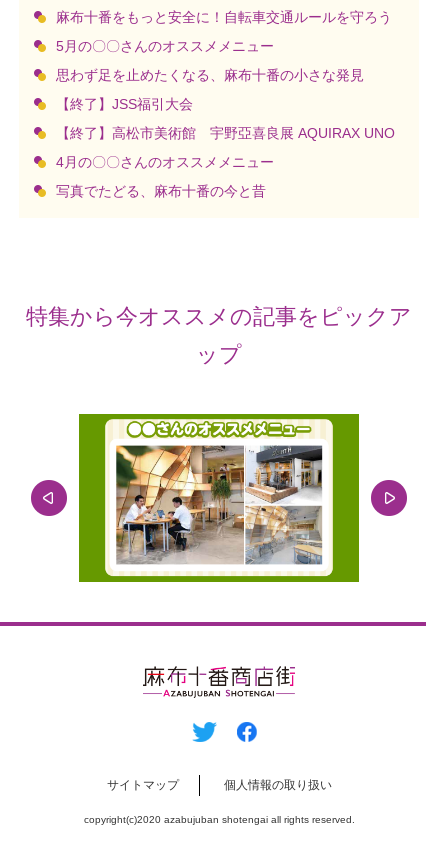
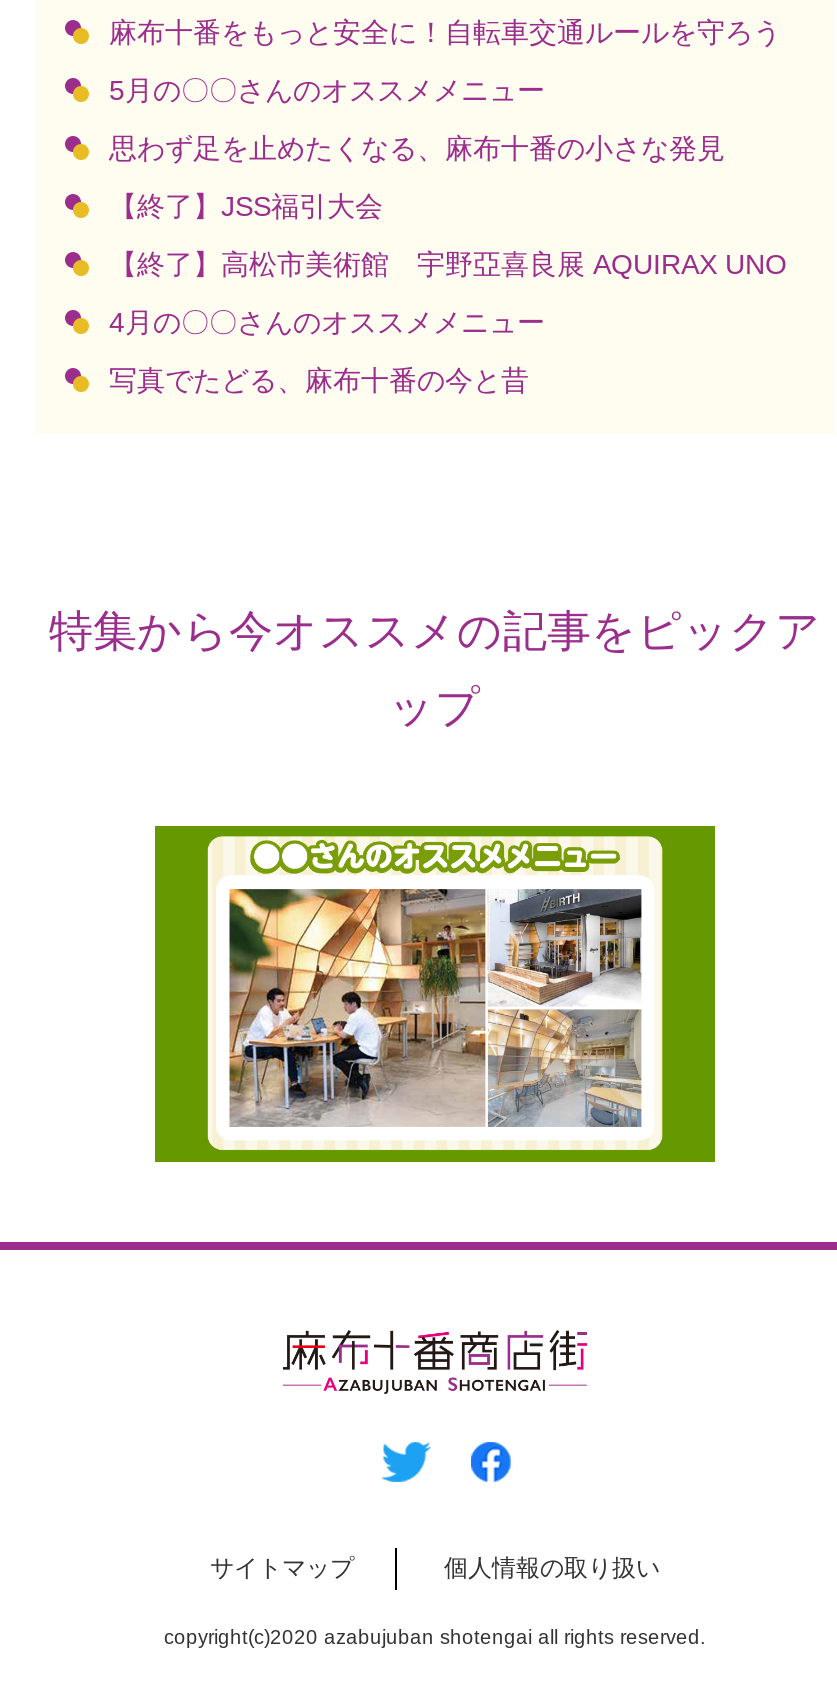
[30,479,68,517] [image] -> none
[370,479,408,517] [image] -> none

